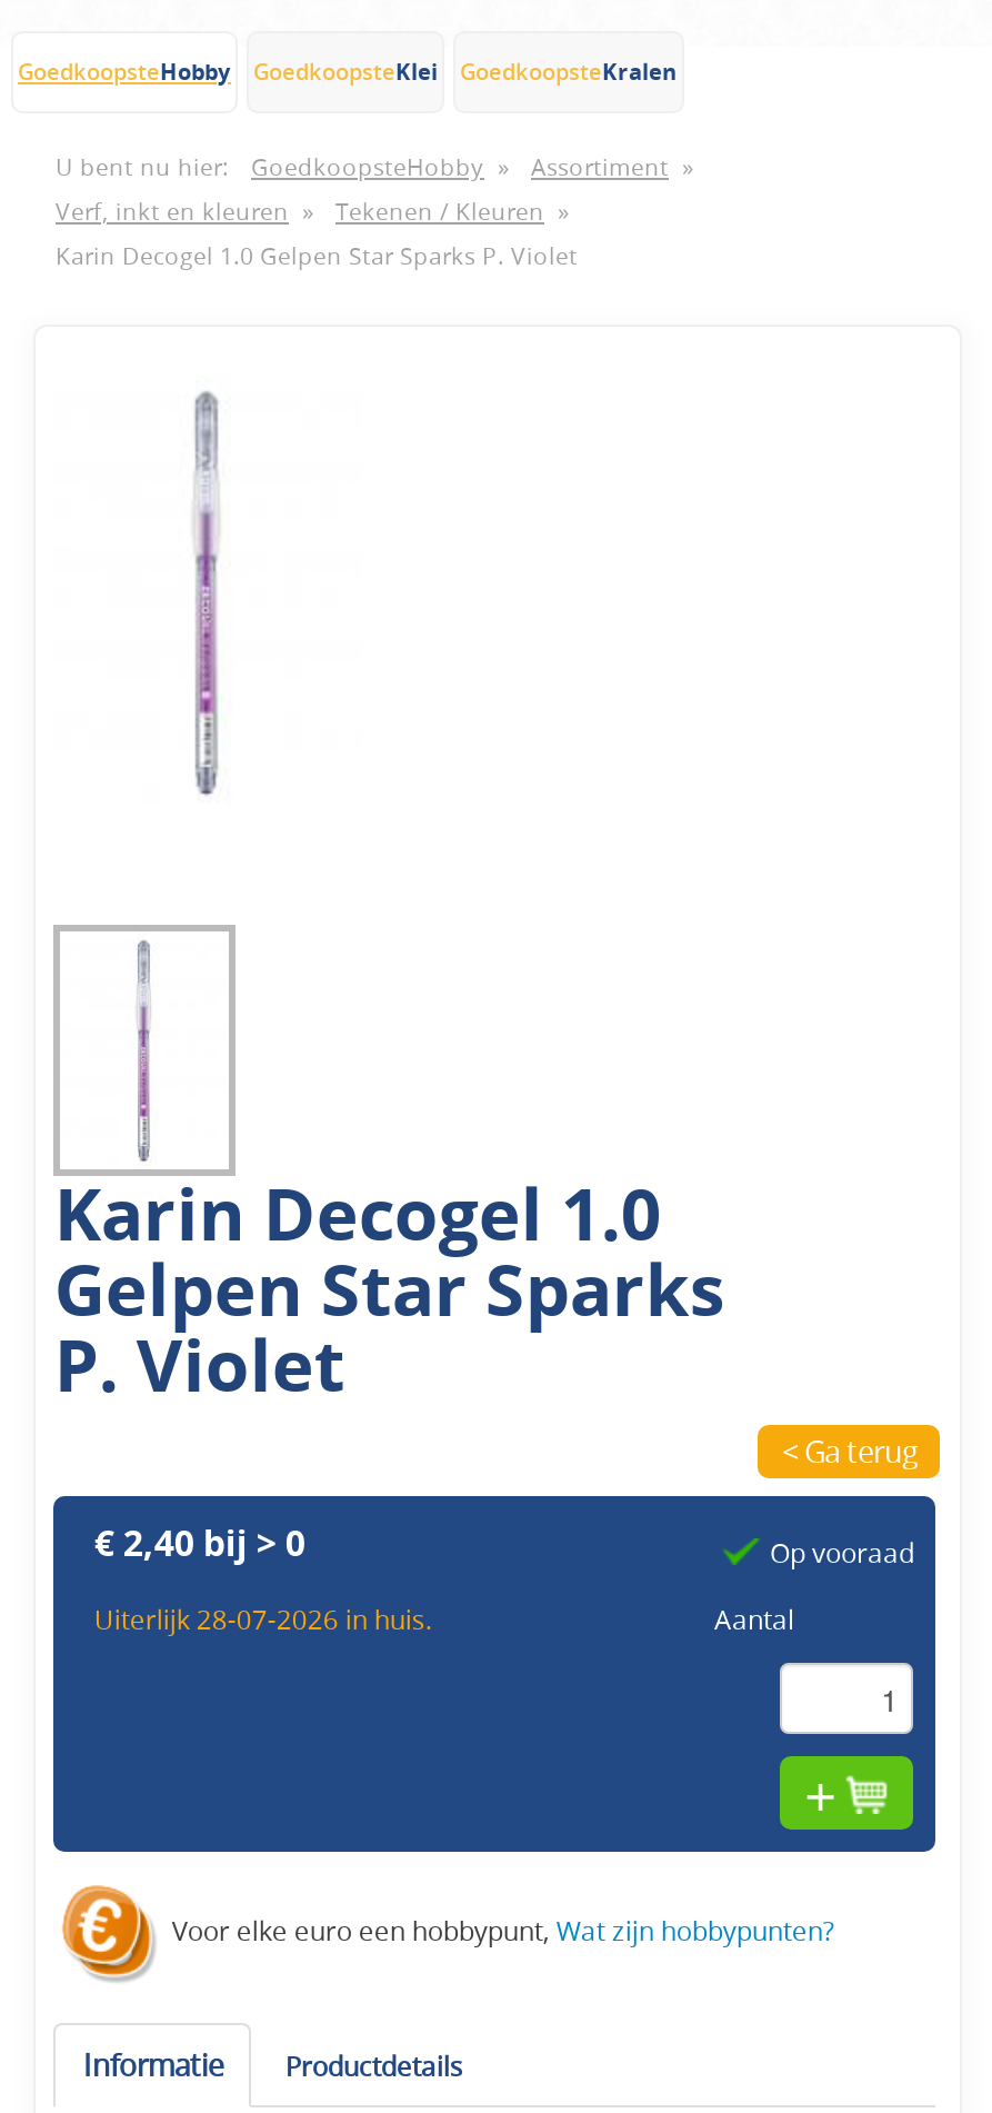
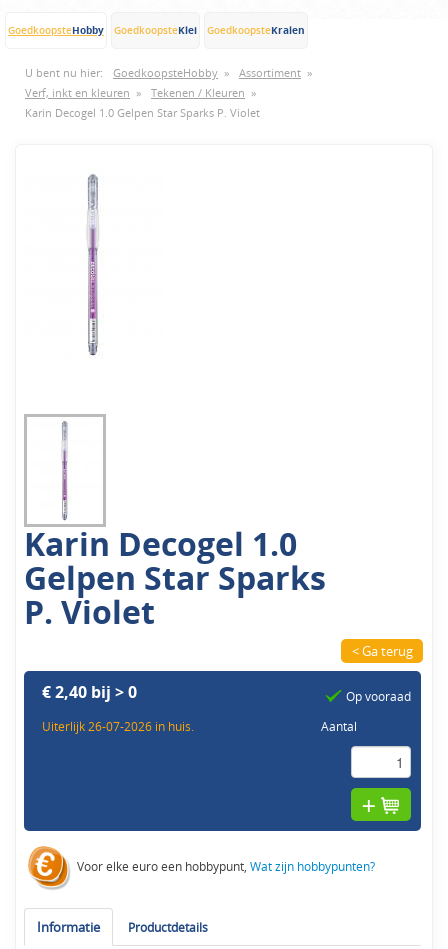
[94,1600,432,1636] Uiterlijk 28-07-2026 in huis. -> [42,718,194,734] Uiterlijk 26-07-2026 in huis.

